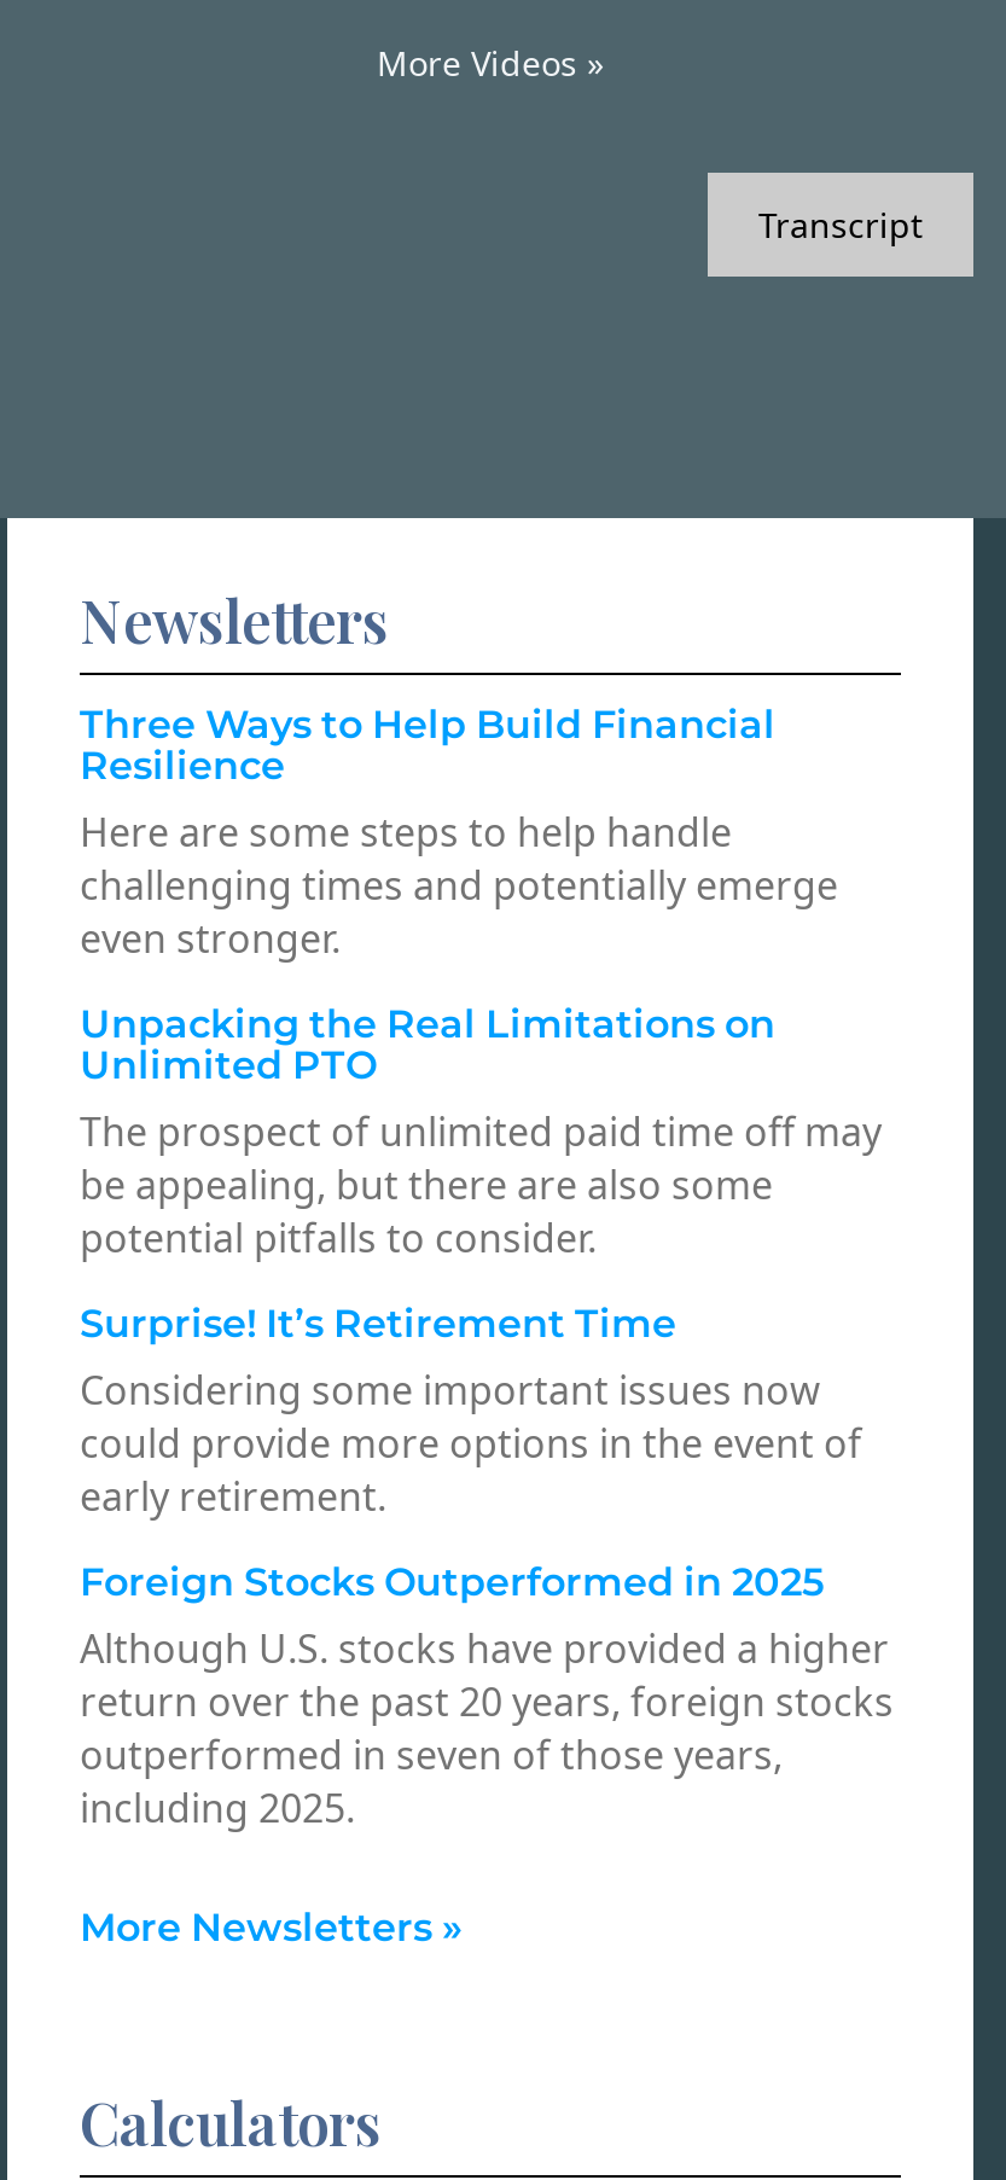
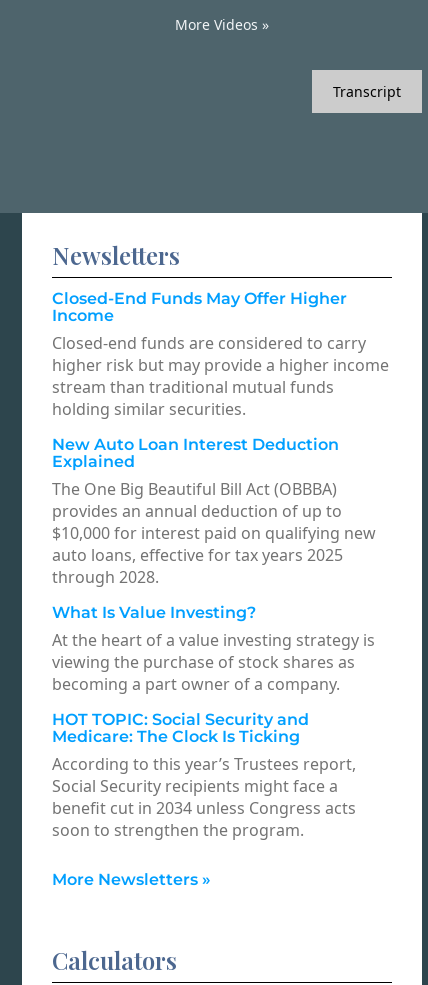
[80,701,838,964] Three Ways to Help Build Financial | Resilience | Here are some steps to help handle | challenging times and potentially emerge | even stronger. -> [52,289,389,420] Closed-End Funds May Offer Higher | Income | Closed-end funds are considered to carry | higher risk but may provide a higher income | stream than traditional mutual funds | holding similar securities.
[80,1000,882,1264] Unpacking the Real Limitations on | Unlimited PTO | The prospect of unlimited paid time off may | be appealing, but there are also some | potential pitfalls to consider. -> [52,435,376,588] New Auto Loan Interest Deduction | Explained | The One Big Beautiful Bill Act (OBBBA) | provides an annual deduction of up to | $10,000 for interest paid on qualifying new | auto loans, effective for tax years 2025 | through 2028.
[80,1300,862,1522] Surprise! It’s Retirement Time | Considering some important issues now | could provide more options in the event of | early retirement. -> [52,603,375,695] What Is Value Investing? | At the heart of a value investing strategy is | viewing the purchase of stock shares as | becoming a part owner of a company.
[80,1558,894,1834] Foreign Stocks Outperformed in 2025 | Although U.S. stocks have provided a higher | return over the past 20 years, foreign stocks | outperformed in seven of those years, | including 2025. -> [52,710,356,841] HOT TOPIC: Social Security and | Medicare: The Clock Is Ticking | According to this year’s Trustees report, | Social Security recipients might face a | benefit cut in 2034 unless Congress acts | soon to strengthen the program.

